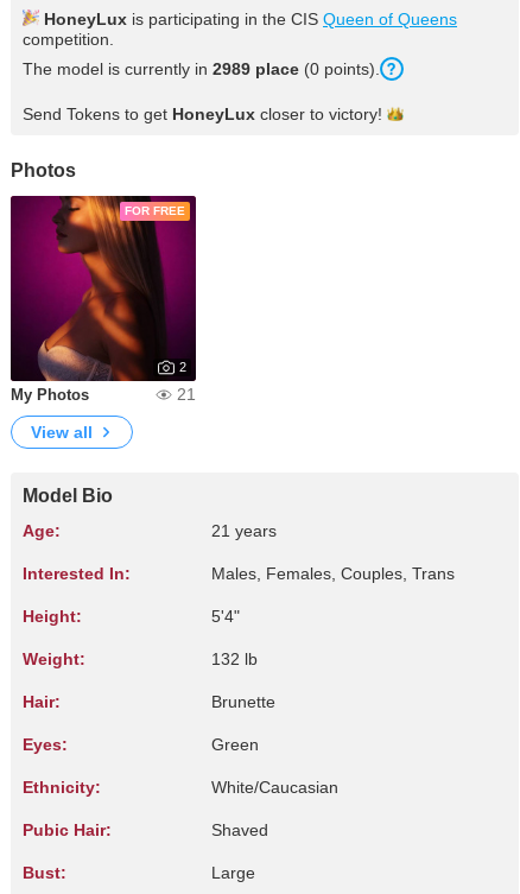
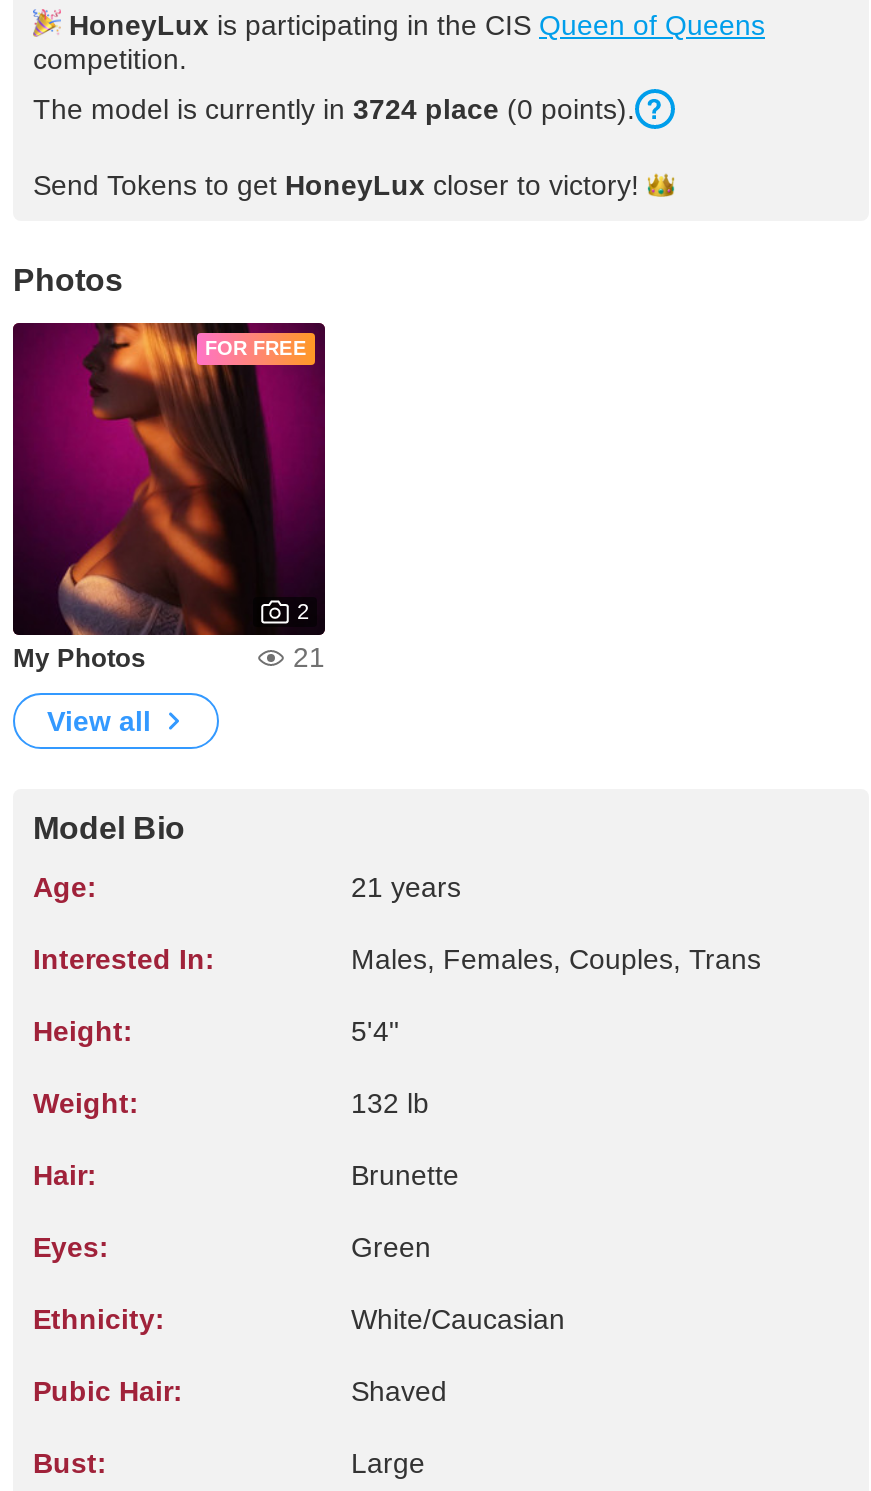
[23,59,380,78] The model is currently in 2989 place (0 points). -> [33,93,635,125] The model is currently in 3724 place (0 points).

